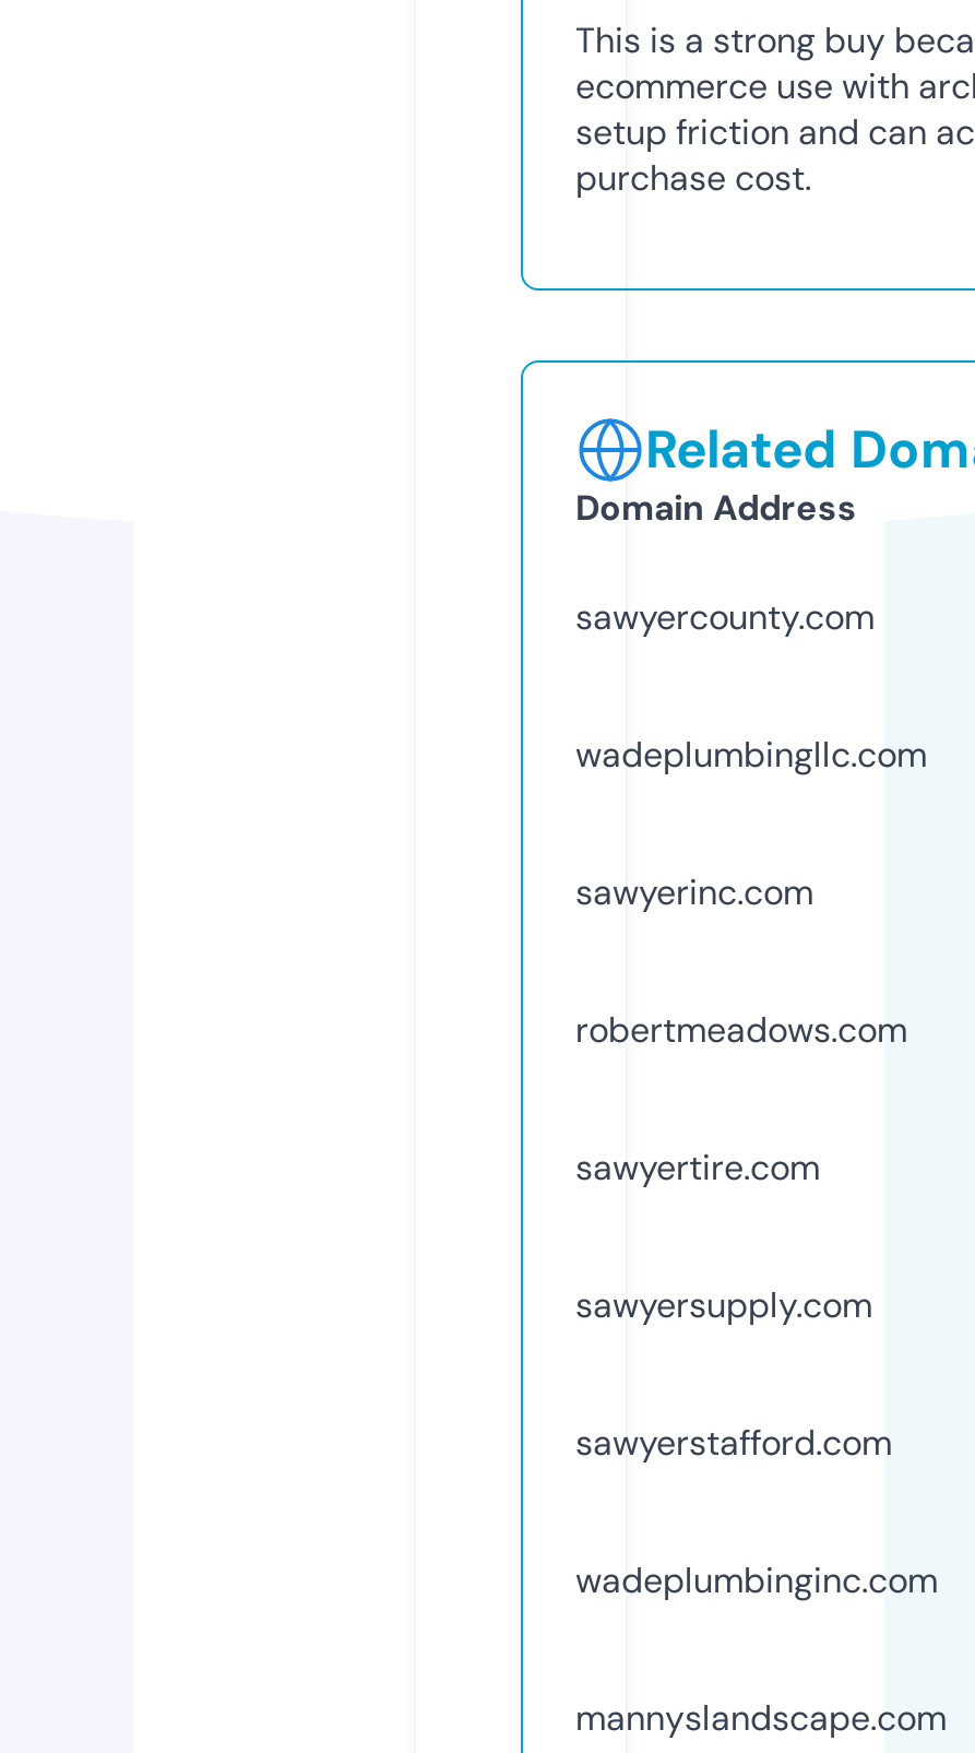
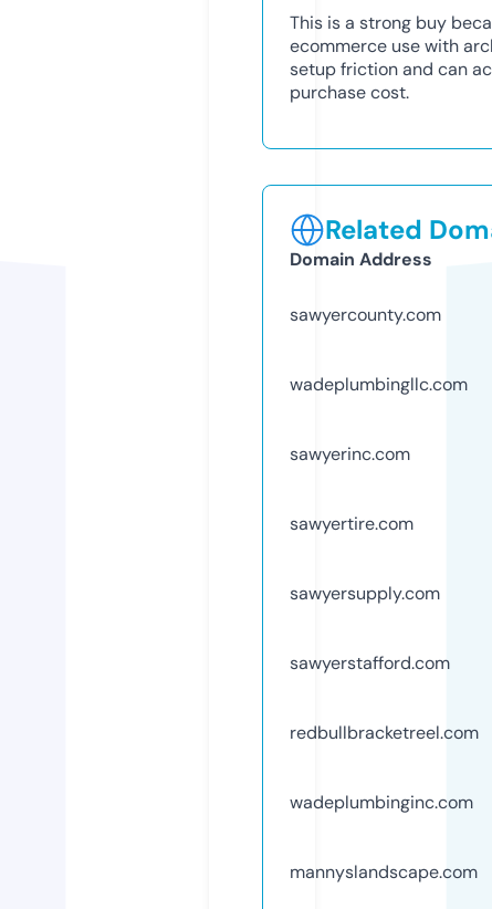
[575,1007,907,1052] robertmeadows.com -> none
moved [575,1144,892,1465] -> [290,512,450,674]: sawyertire.com | sawyersupply.com | sawyerstafford.com
none -> [290,721,479,744] redbullbracketreel.com

